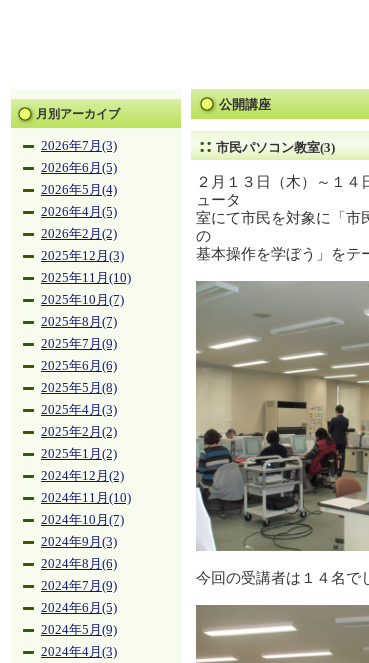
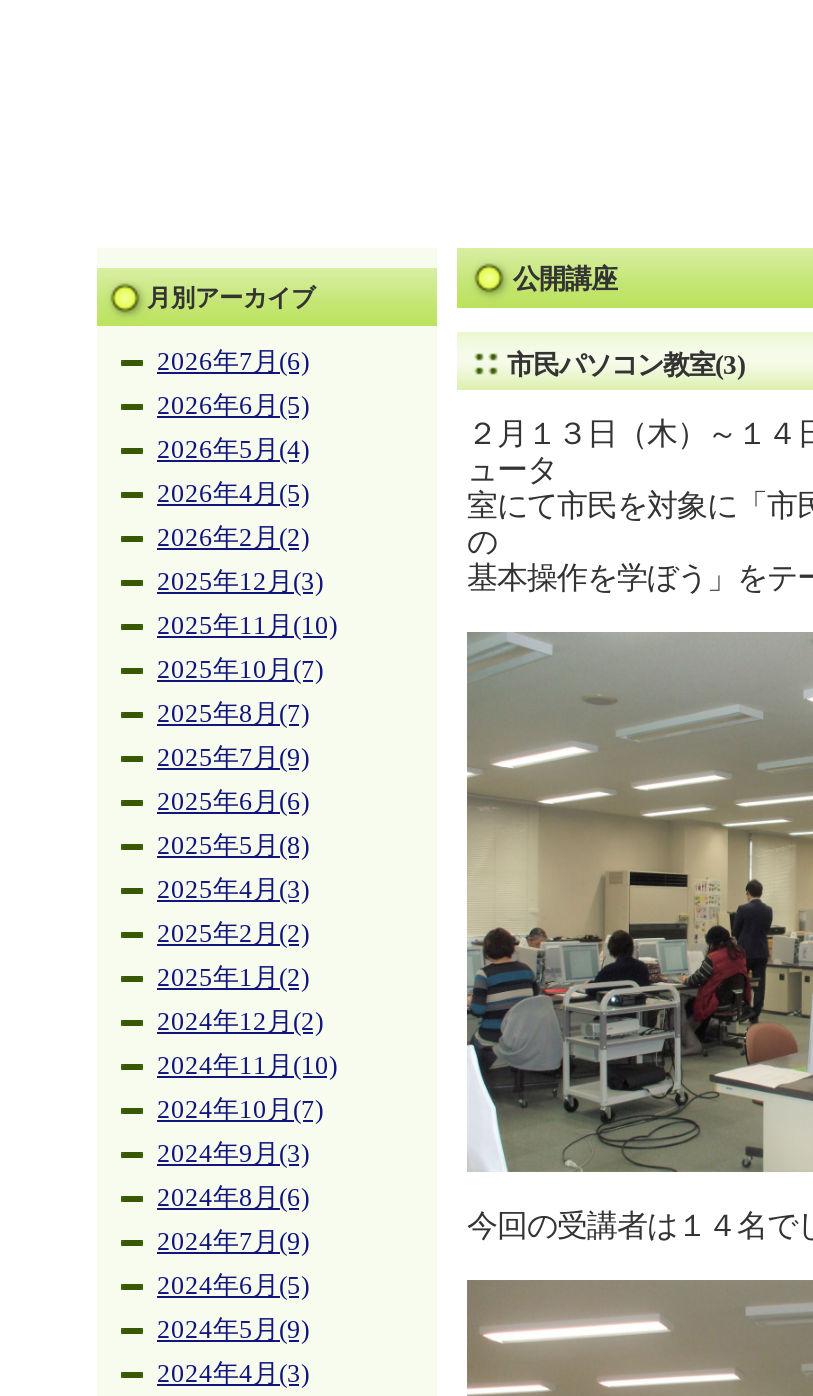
[41,139,117,153] 2026年7月(3) -> [157,348,309,376] 2026年7月(6)

